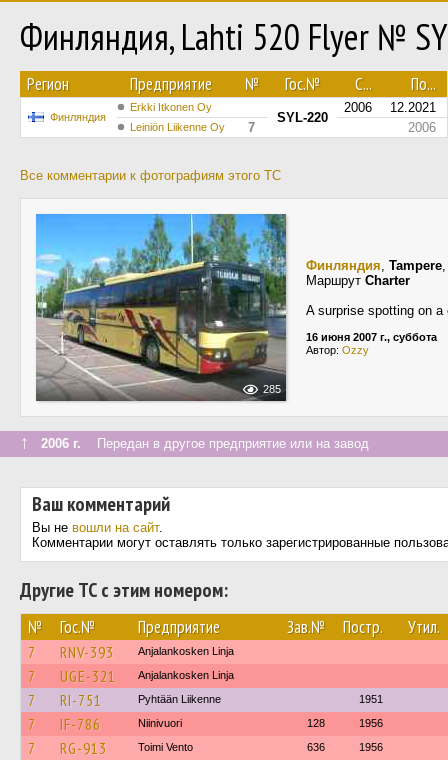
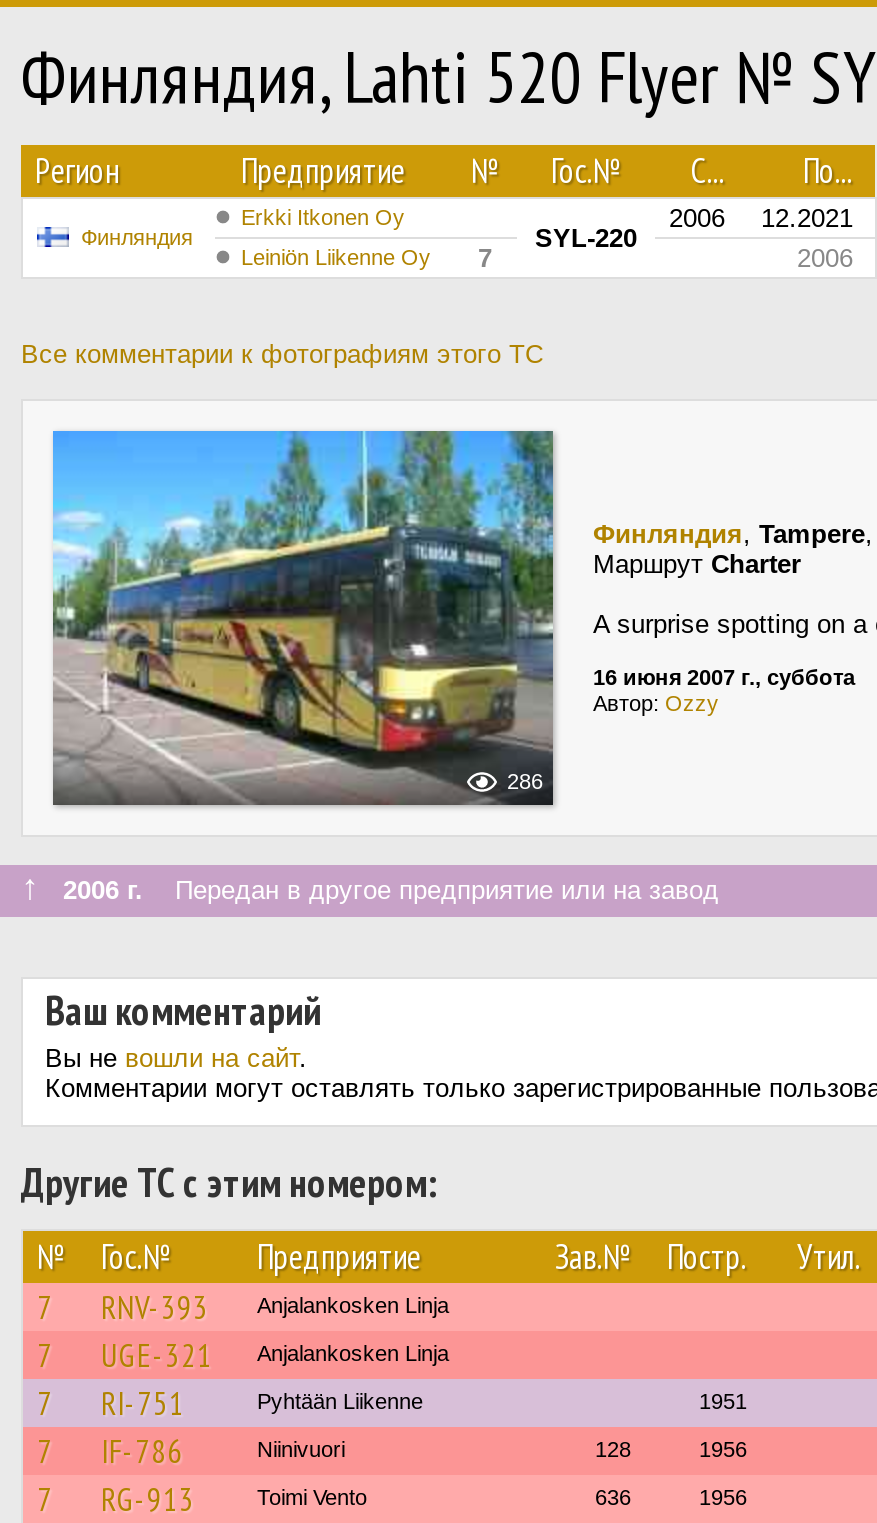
[263,383,281,395] 285 -> [507,769,543,793] 286

